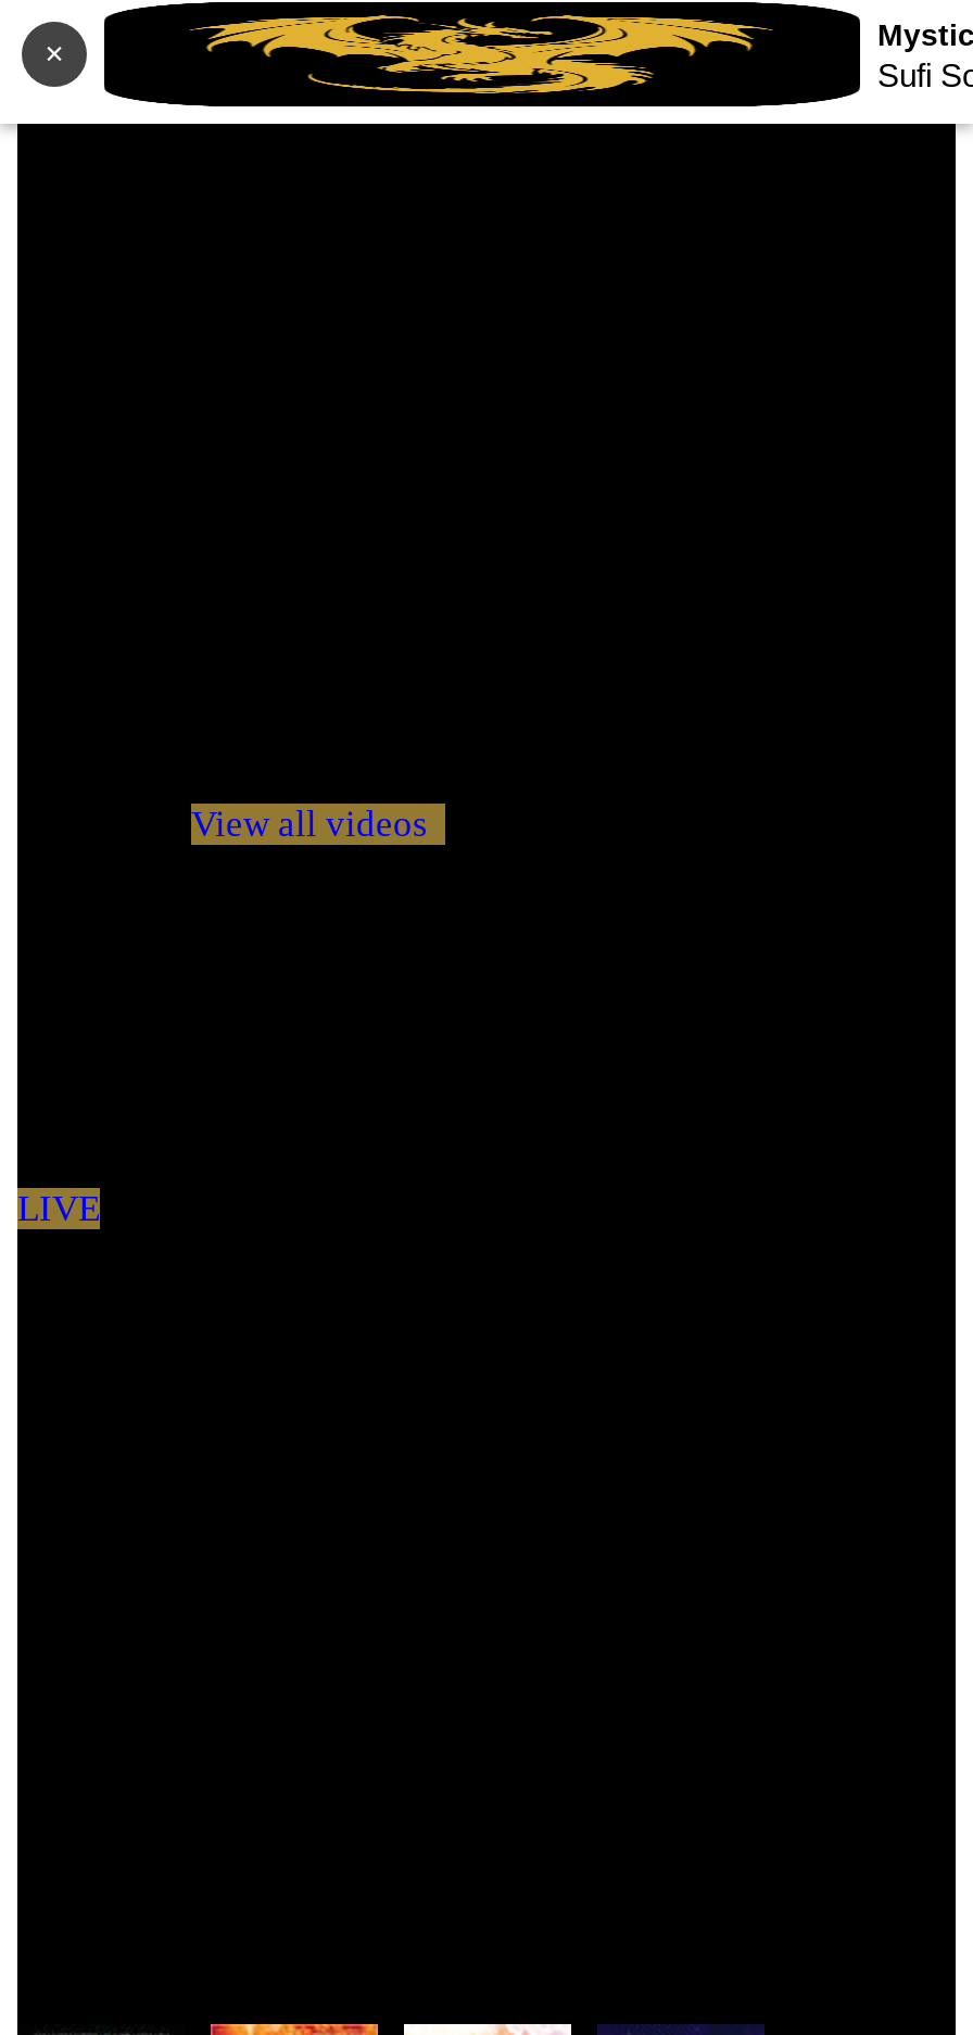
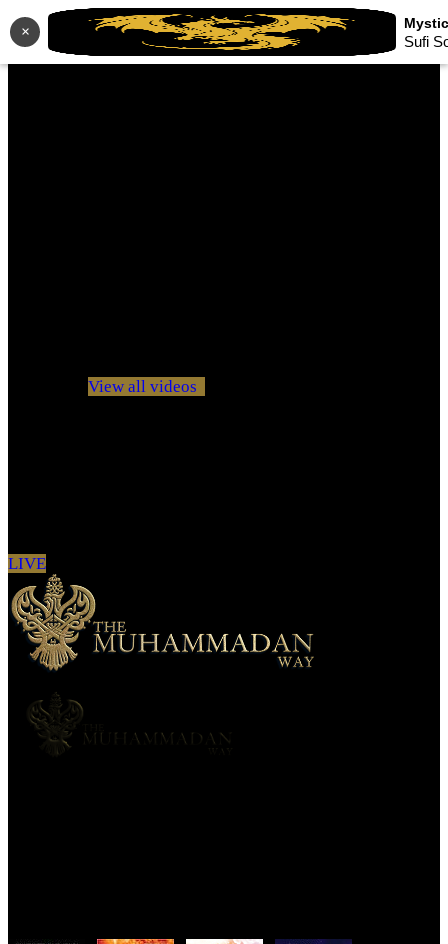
none -> [11,574,314,671] [image]

